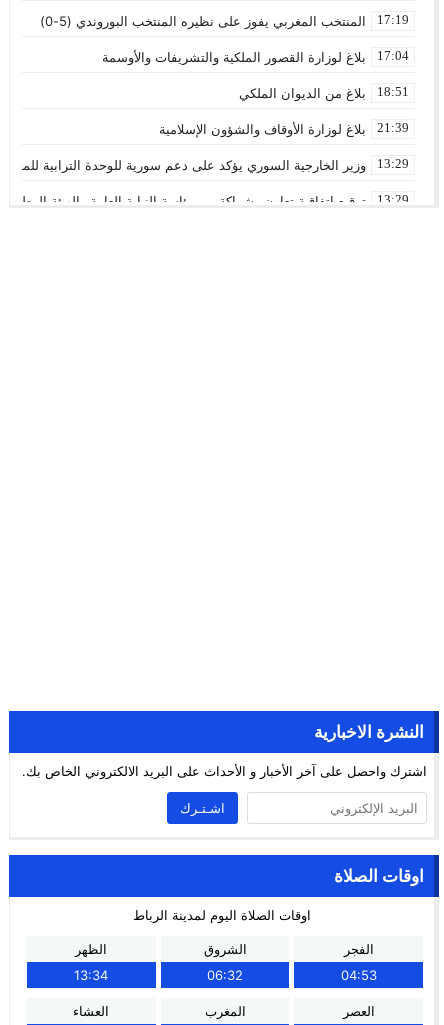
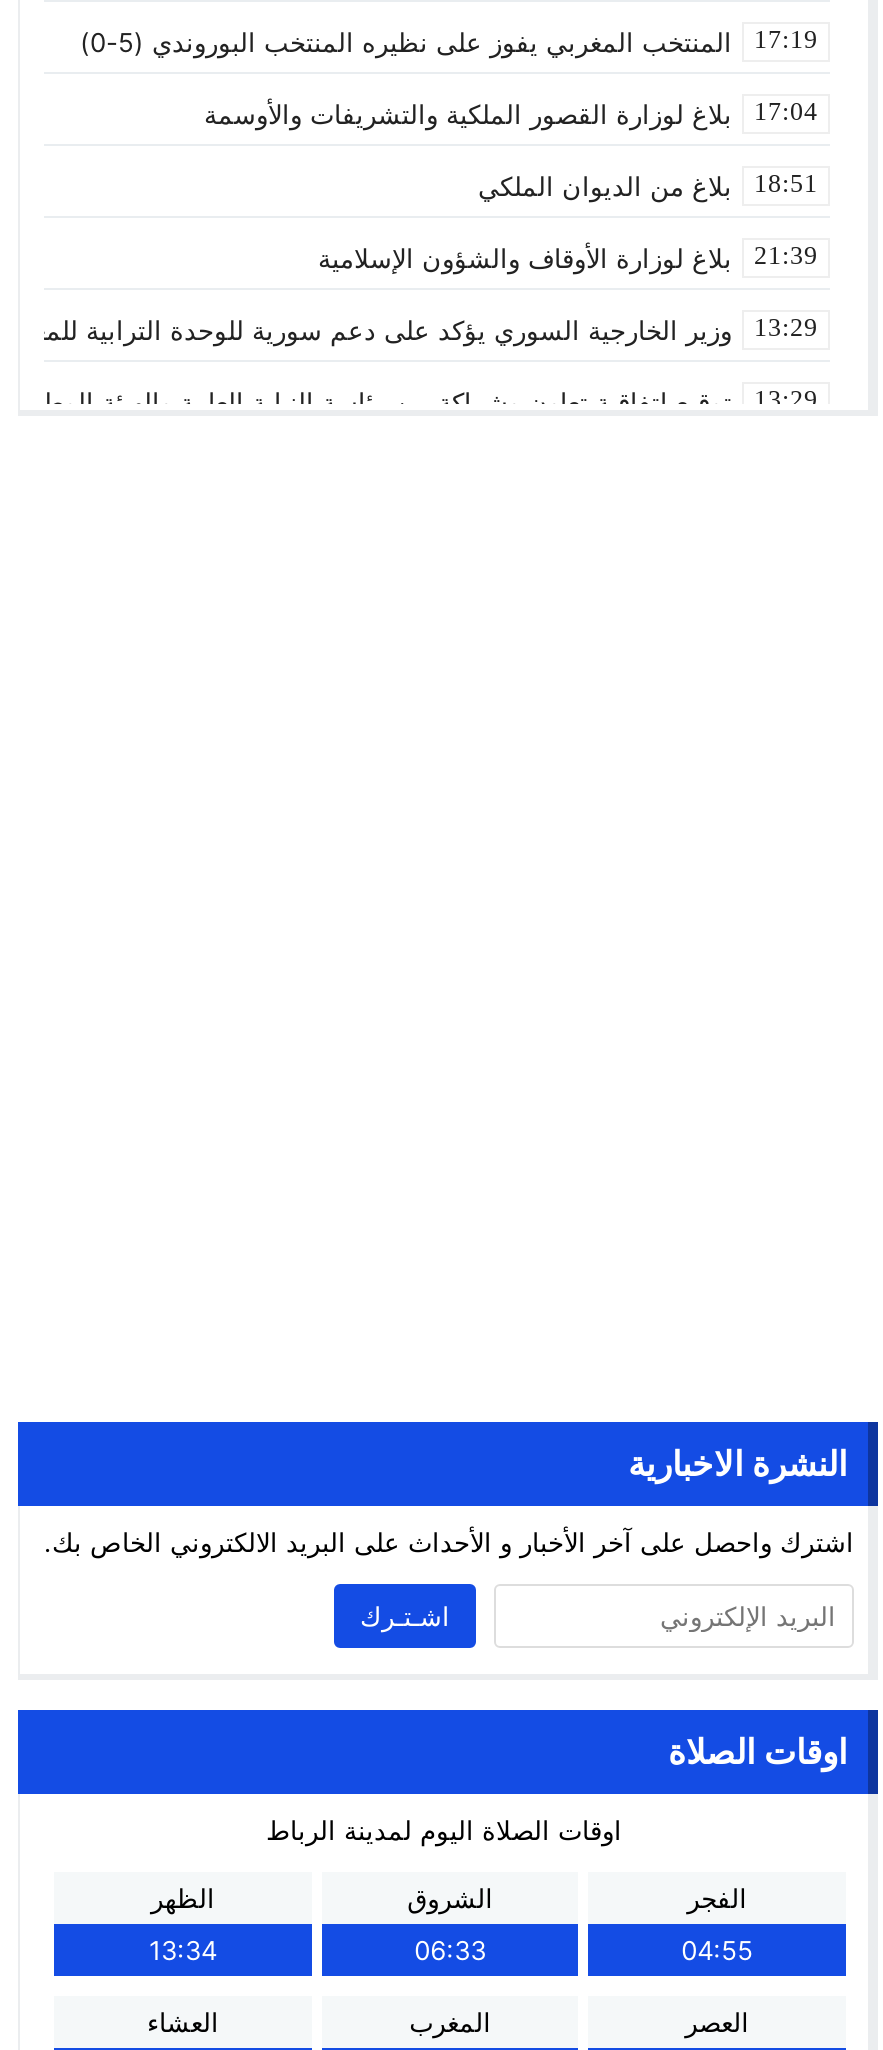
[207,967,243,983] 06:32 -> [414,1934,486,1966] 06:33
[341,967,377,983] 04:53 -> [681,1934,753,1966] 04:55

